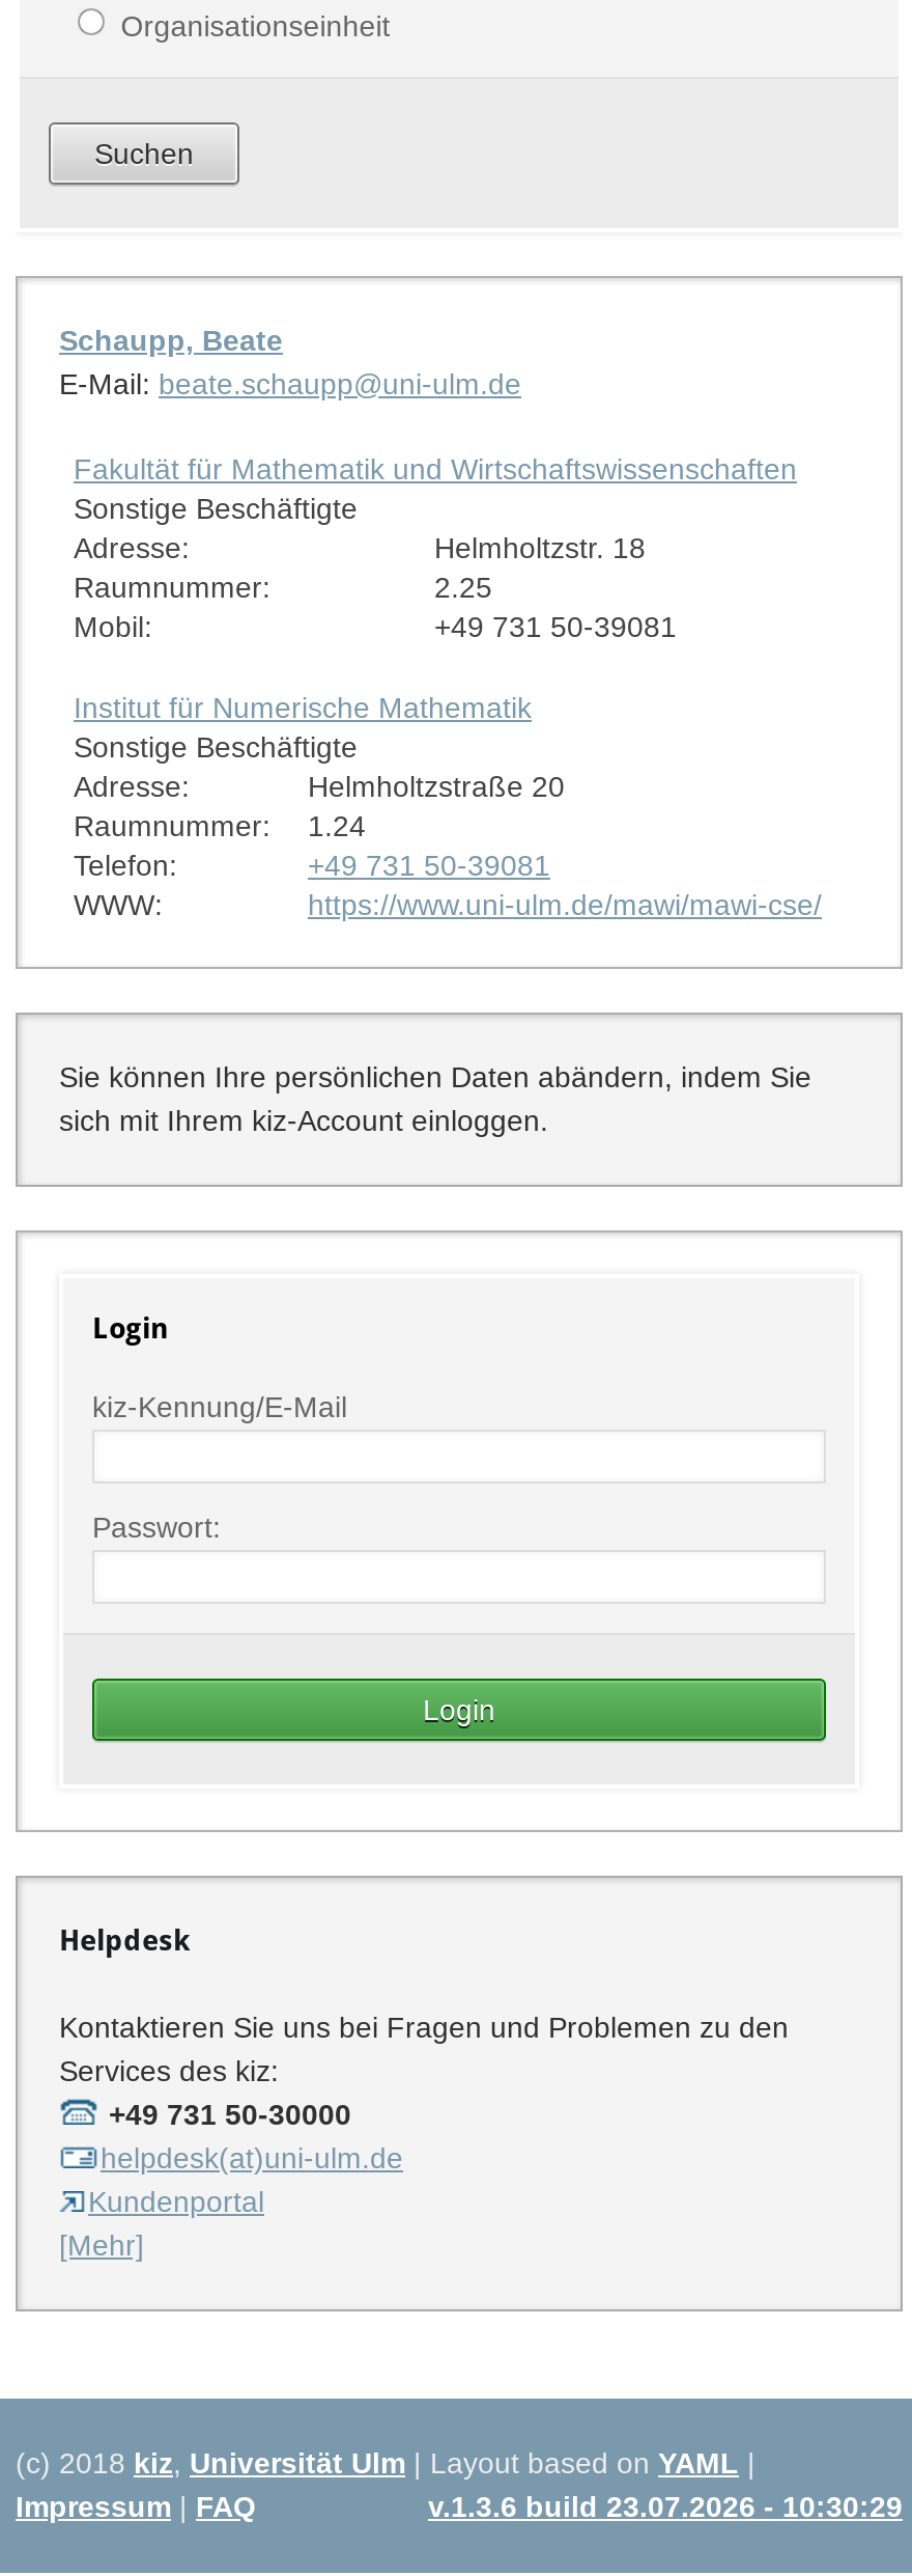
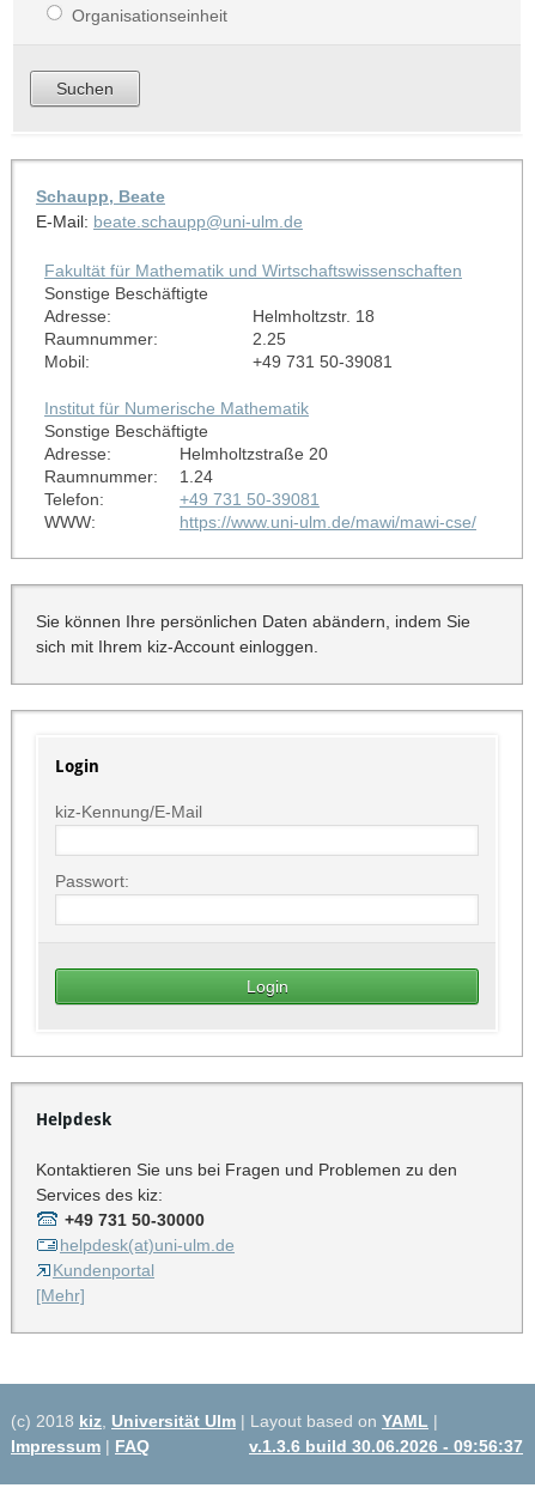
[428,2490,903,2523] v.1.3.6 build 23.07.2026 - 10:30:29 -> [249,1436,523,1456] v.1.3.6 build 30.06.2026 - 09:56:37

